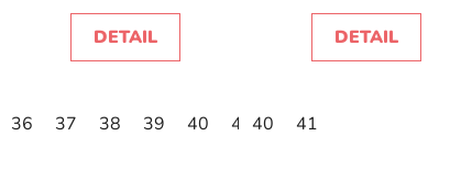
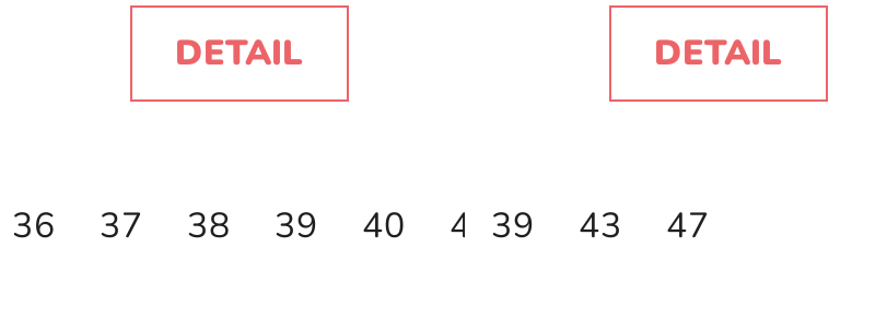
[252,112,318,136] 40 | 41 -> [491,202,710,250] 39 | 43 | 47

